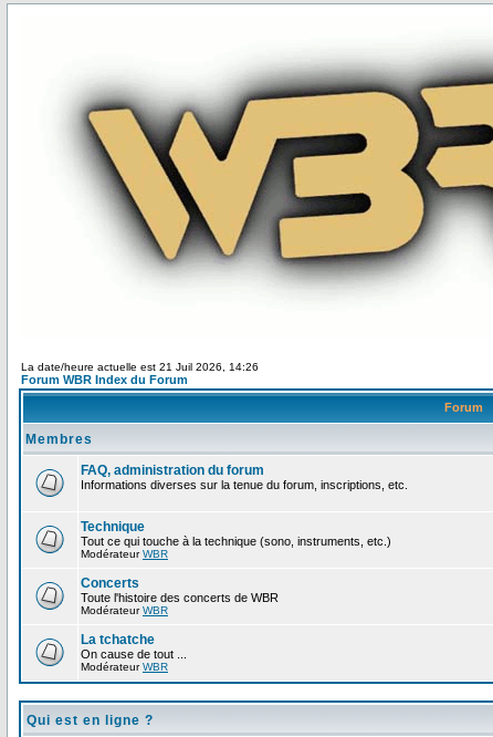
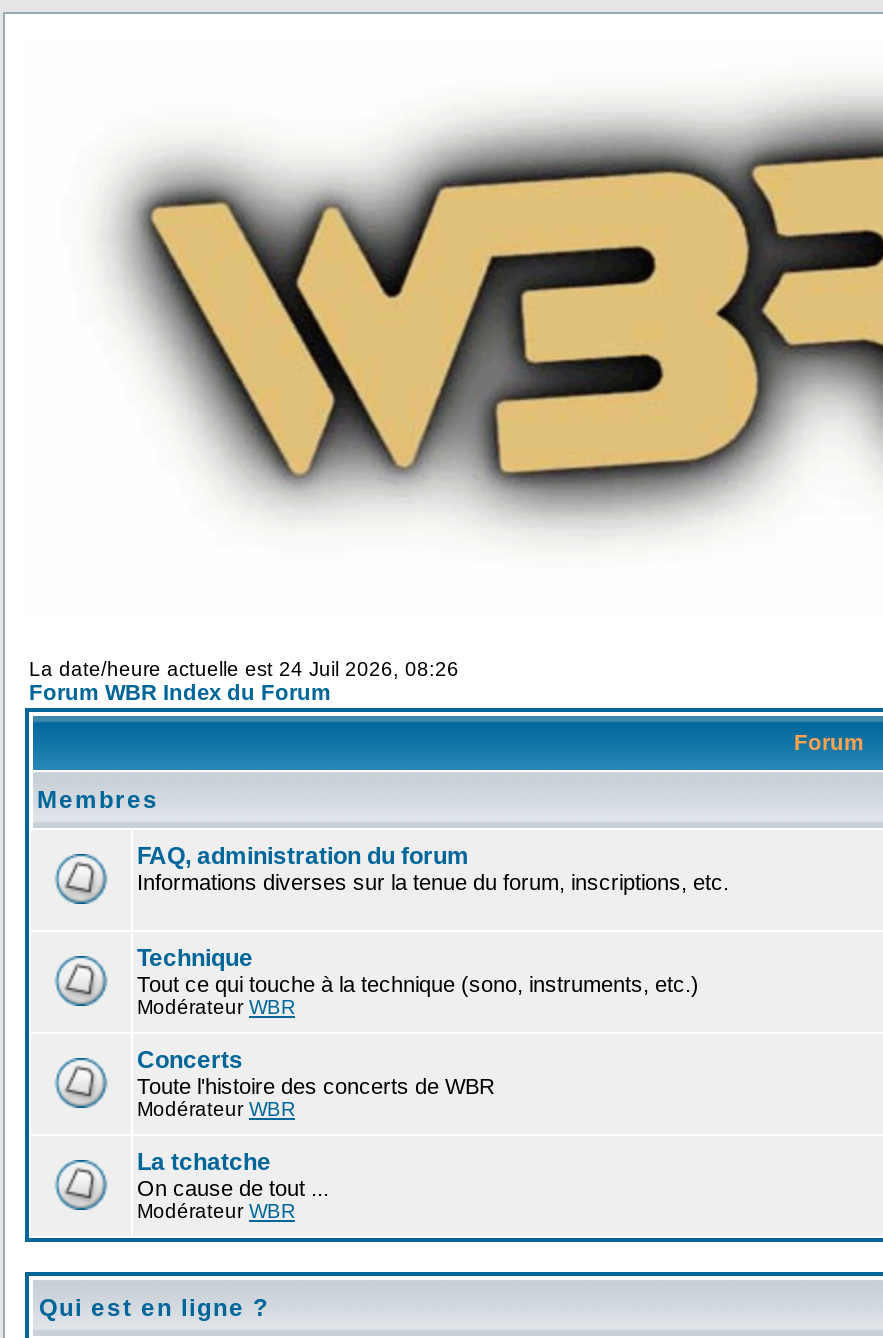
[21,361,259,373] La date/heure actuelle est 21 Juil 2026, 14:26 -> [29,658,459,680] La date/heure actuelle est 24 Juil 2026, 08:26

